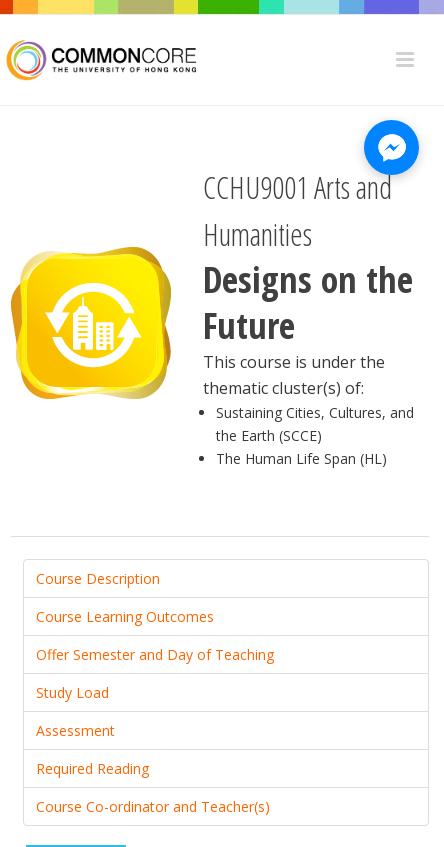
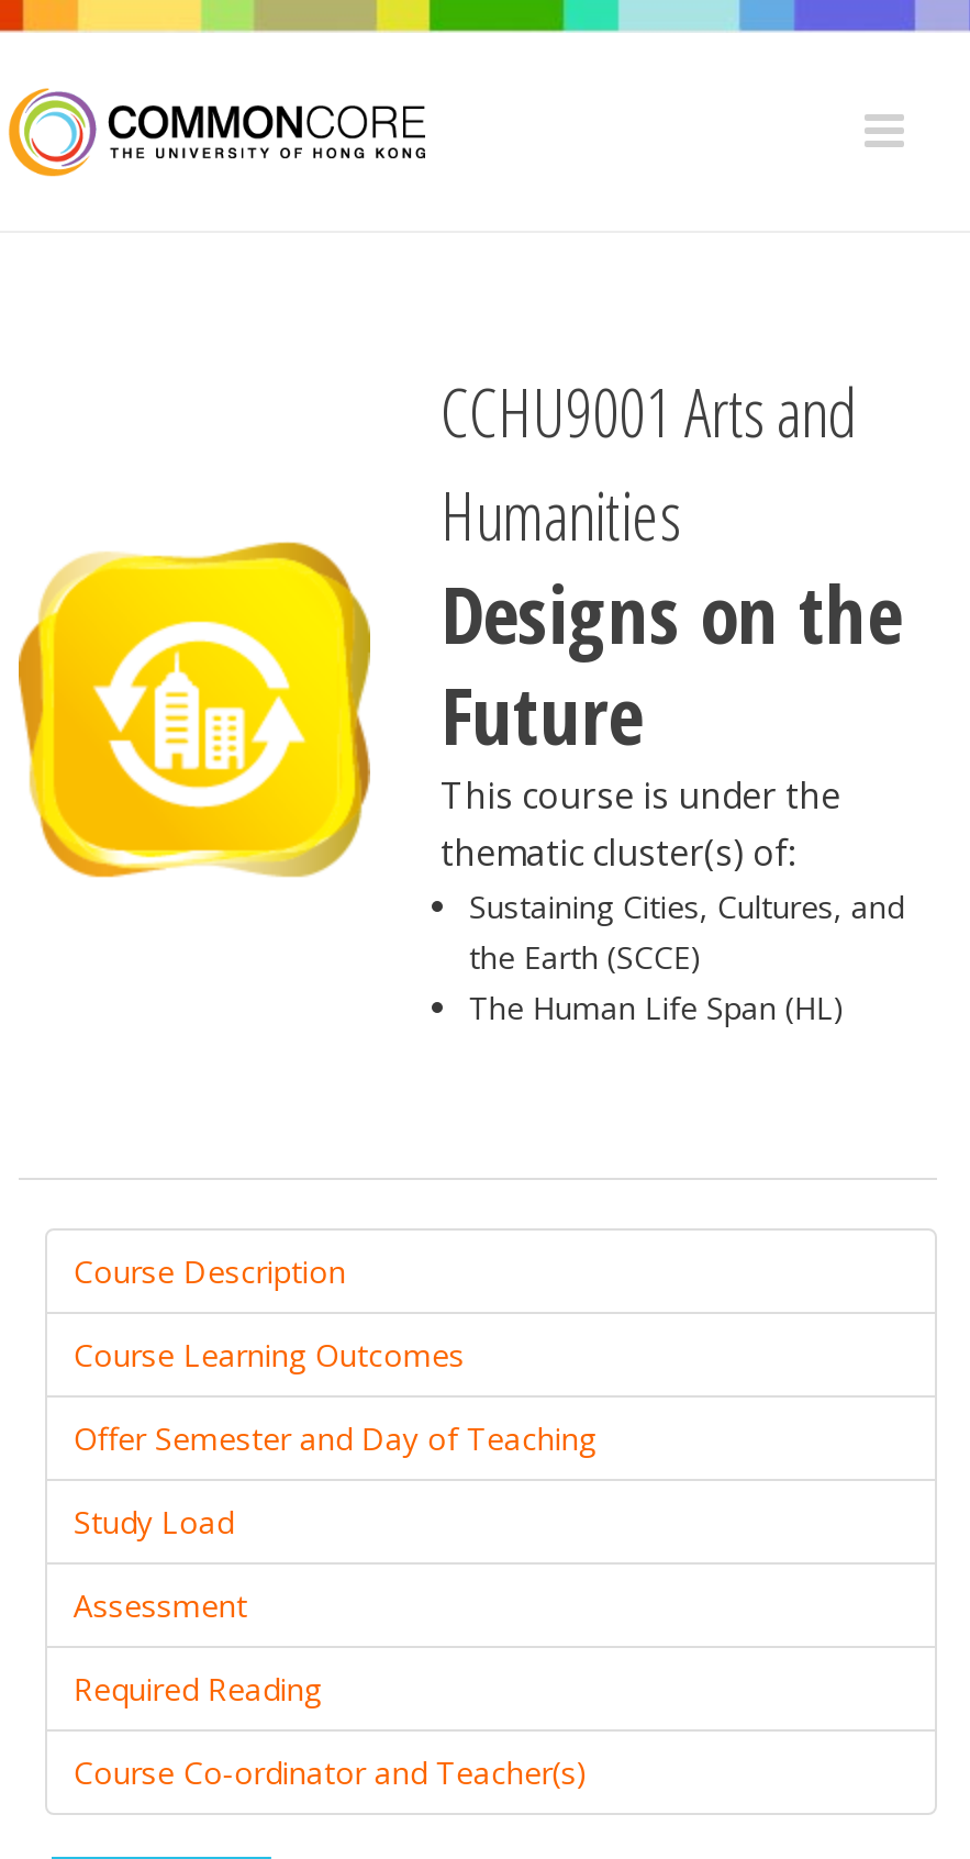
[363,119,420,177] [image] -> none

